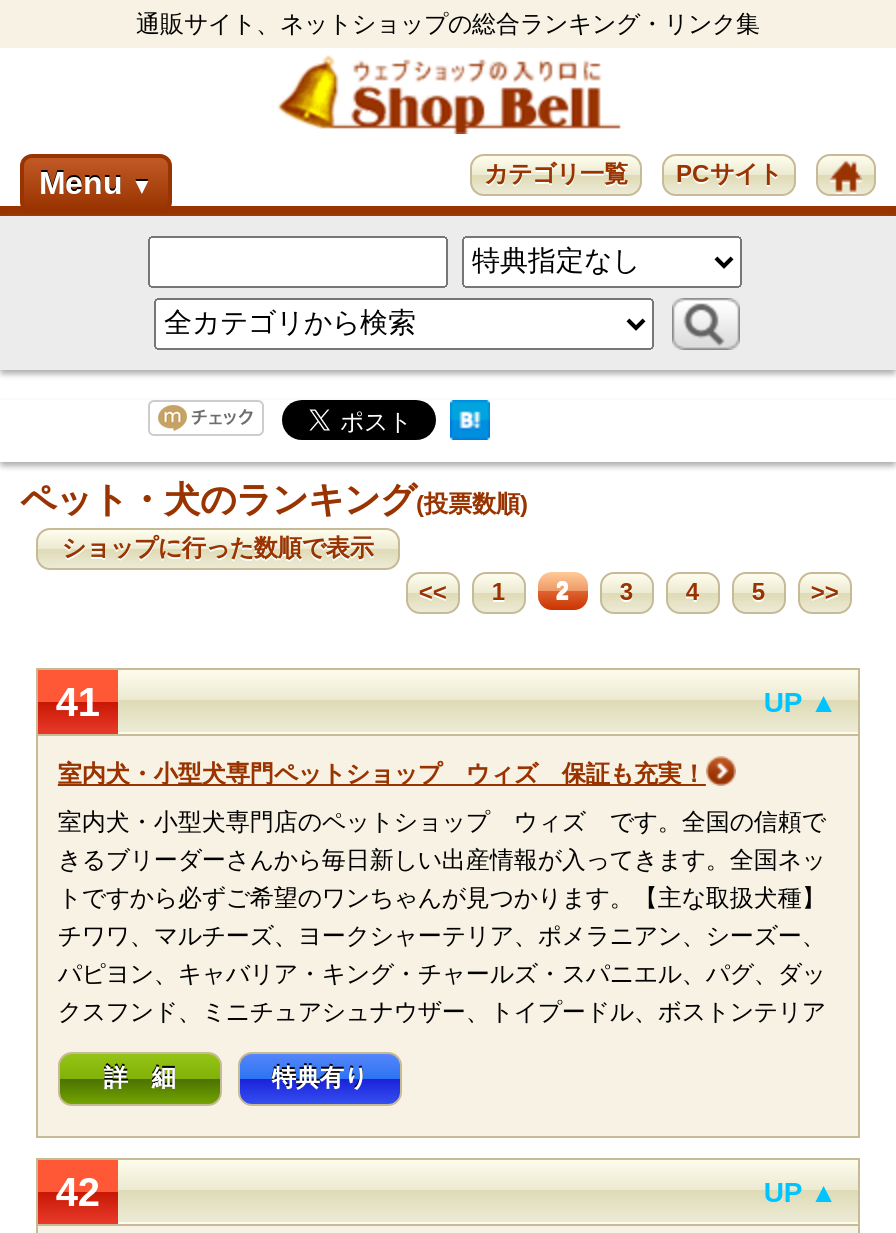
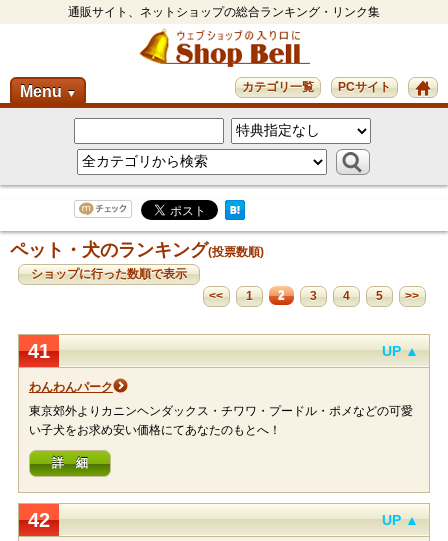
[58,760,706,788] 室内犬・小型犬専門ペットショップ ウィズ 保証も充実！ -> [29,380,113,394] わんわんパーク
[58,808,826,1026] 室内犬・小型犬専門店のペットショップ ウィズ です。全国の信頼で | きるブリーダーさんから毎日新しい出産情報が入ってきます。全国ネッ | トですから必ずご希望のワンちゃんが見つかります。【主な取扱犬種】 | チワワ、マルチーズ、ヨークシャーテリア、ポメラニアン、シーズー、 | パピヨン、キャバリア・キング・チャールズ・スパニエル、パグ、ダッ | クスフンド、ミニチュアシュナウザー、トイプードル、ボストンテリア -> [29,404,413,437] 東京郊外よりカニンヘンダックス・チワワ・プードル・ポメなどの可愛 | い子犬をお求め安い価格にてあなたのもとへ！
[272,1064,368,1092] 特典有り -> none

